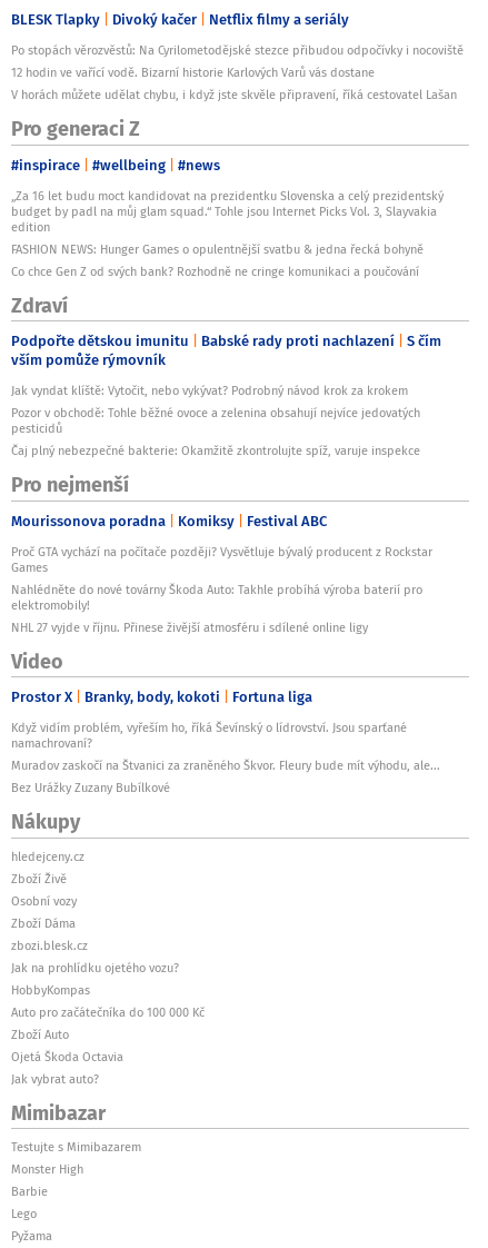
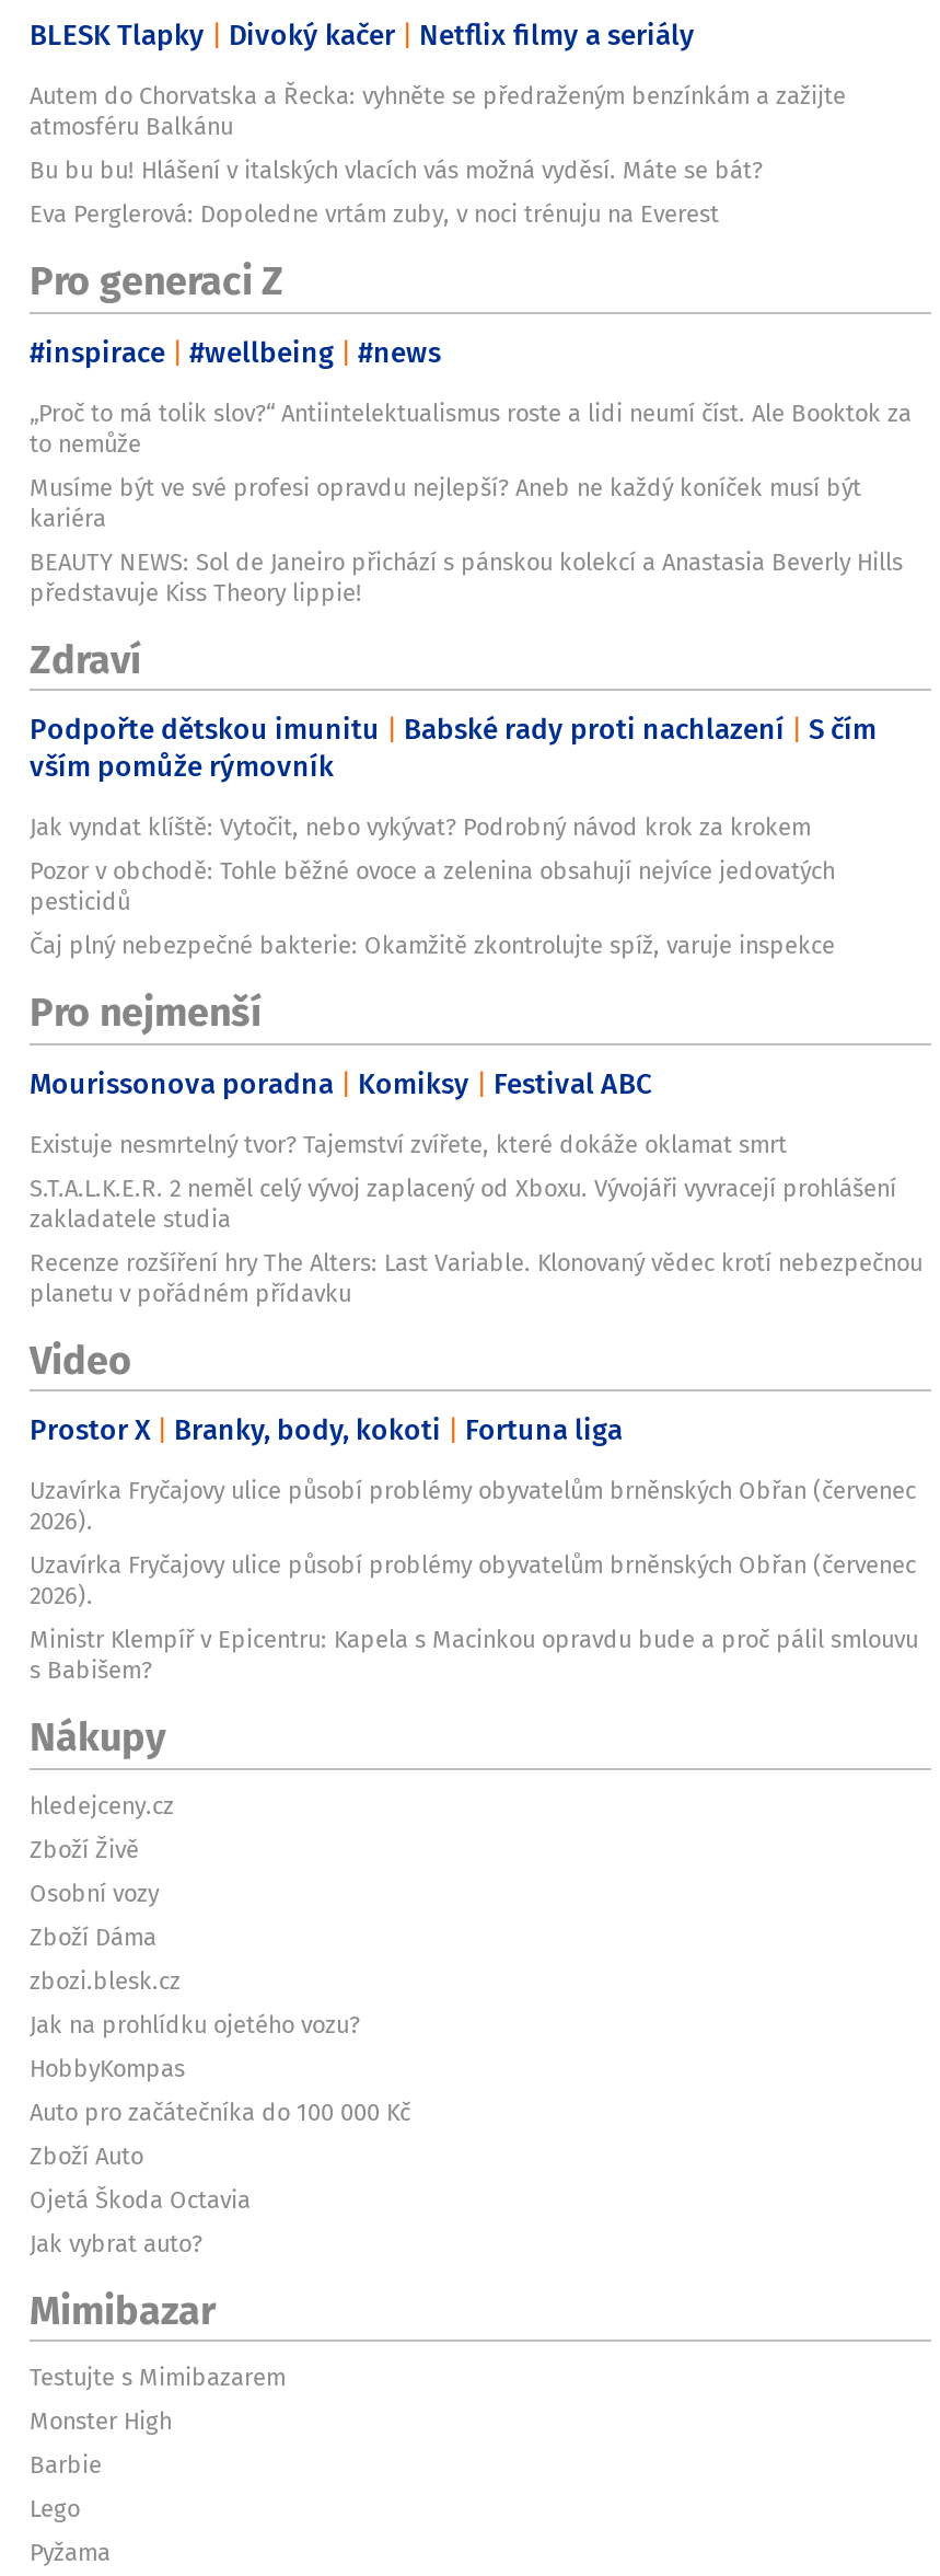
[11,41,464,104] Po stopách věrozvěstů: Na Cyrilometodějské stezce přibudou odpočívky i nocoviště | 12 hodin ve vařící vodě. Bizarní historie Karlových Varů vás dostane | V horách můžete udělat chybu, i když jste skvěle připravení, říká cestovatel Lašan -> [30,78,846,231] Autem do Chorvatska a Řecka: vyhněte se předraženým benzínkám a zažijte | atmosféru Balkánu | Bu bu bu! Hlášení v italských vlacích vás možná vyděsí. Máte se bát? | Eva Perglerová: Dopoledne vrtám zuby, v noci trénuju na Everest
[11,186,444,280] „Za 16 let budu moct kandidovat na prezidentku Slovenska a celý prezidentský | budget by padl na můj glam squad.“ Tohle jsou Internet Picks Vol. 3, Slayvakia | edition | FASHION NEWS: Hunger Games o opulentnější svatbu & jedna řecká bohyně | Co chce Gen Z od svých bank? Rozhodně ne cringe komunikaci a poučování -> [30,394,912,609] „Proč to má tolik slov?“ Antiintelektualismus roste a lidi neumí číst. Ale Booktok za | to nemůže | Musíme být ve své profesi opravdu nejlepší? Aneb ne každý koníček musí být | kariéra | BEAUTY NEWS: Sol de Janeiro přichází s pánskou kolekcí a Anastasia Beverly Hills | představuje Kiss Theory lippie!
[11,542,432,636] Proč GTA vychází na počítače později? Vysvětluje bývalý producent z Rockstar | Games | Nahlédněte do nové továrny Škoda Auto: Takhle probíhá výroba baterií pro | elektromobily! | NHL 27 vyjde v říjnu. Přinese živější atmosféru i sdílené online ligy -> [30,1126,922,1310] Existuje nesmrtelný tvor? Tajemství zvířete, které dokáže oklamat smrt | S.T.A.L.K.E.R. 2 neměl celý vývoj zaplacený od Xboxu. Vývojáři vyvracejí prohlášení | zakladatele studia | Recenze rozšíření hry The Alters: Last Variable. Klonovaný vědec krotí nebezpečnou | planetu v pořádném přídavku
[11,719,440,797] Když vidím problém, vyřeším ho, říká Ševínský o lídrovství. Jsou sparťané | namachrovaní? | Muradov zaskočí na Štvanici za zraněného Škvor. Fleury bude mít výhodu, ale... | Bez Urážky Zuzany Bubílkové -> [30,1473,918,1687] Uzavírka Fryčajovy ulice působí problémy obyvatelům brněnských Obřan (červenec | 2026). | Uzavírka Fryčajovy ulice působí problémy obyvatelům brněnských Obřan (červenec | 2026). | Ministr Klempíř v Epicentru: Kapela s Macinkou opravdu bude a proč pálil smlouvu | s Babišem?

